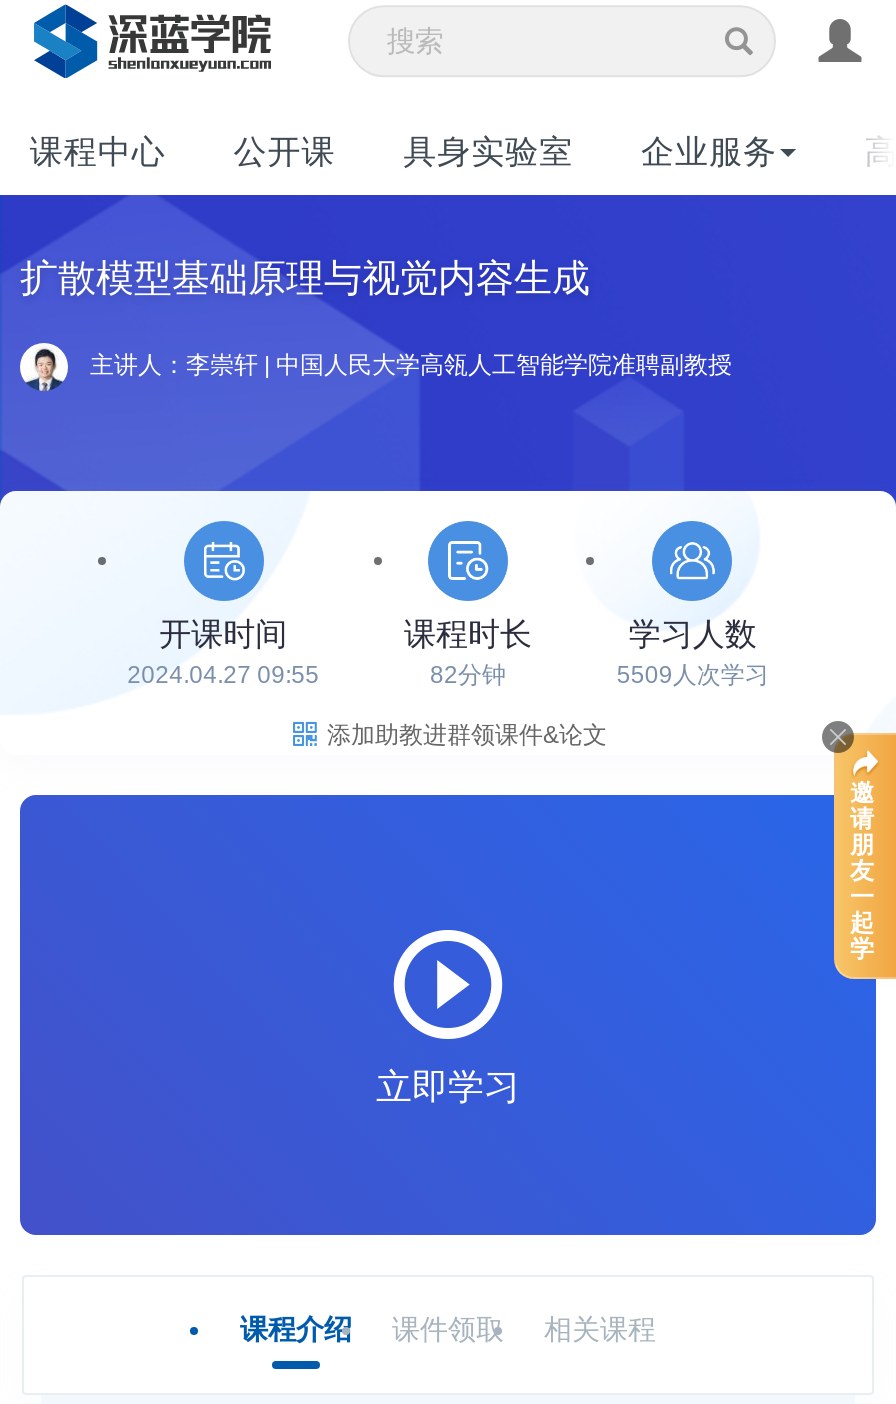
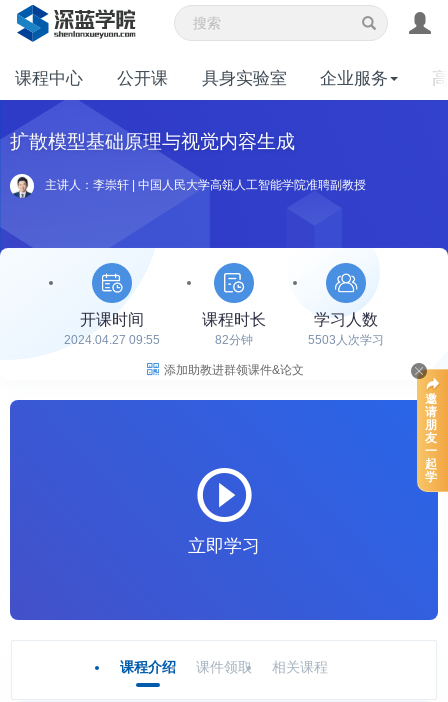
[617,662,769,690] 5509人次学习 -> [308,333,384,347] 5503人次学习

